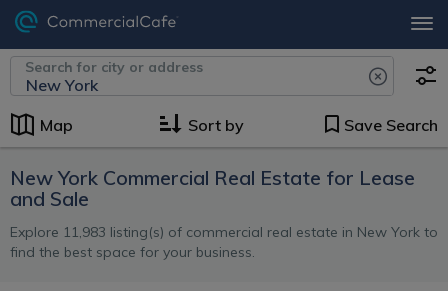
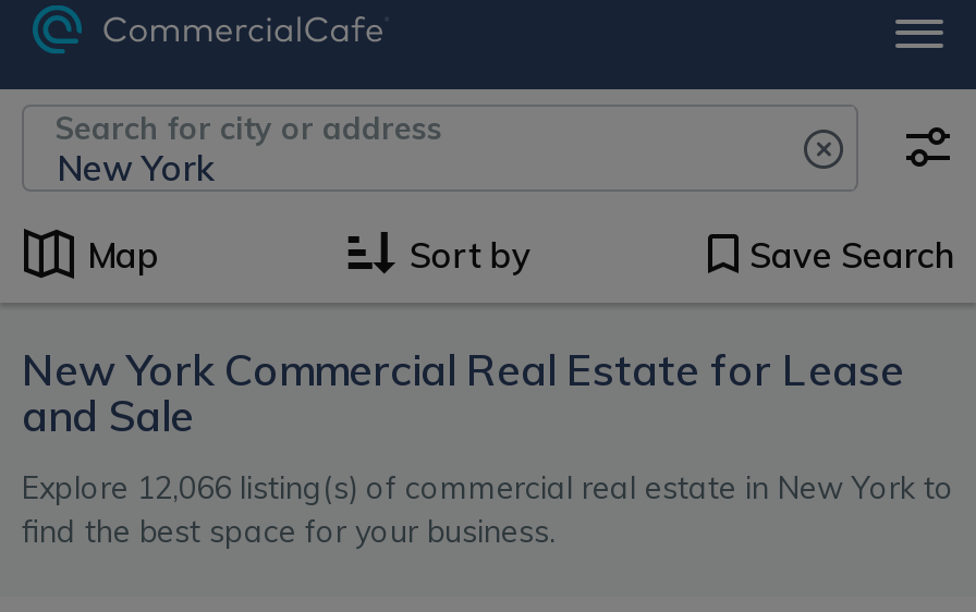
[10,223,438,241] Explore 11,983 listing(s) of commercial real estate in New York to -> [22,468,954,507] Explore 12,066 listing(s) of commercial real estate in New York to

